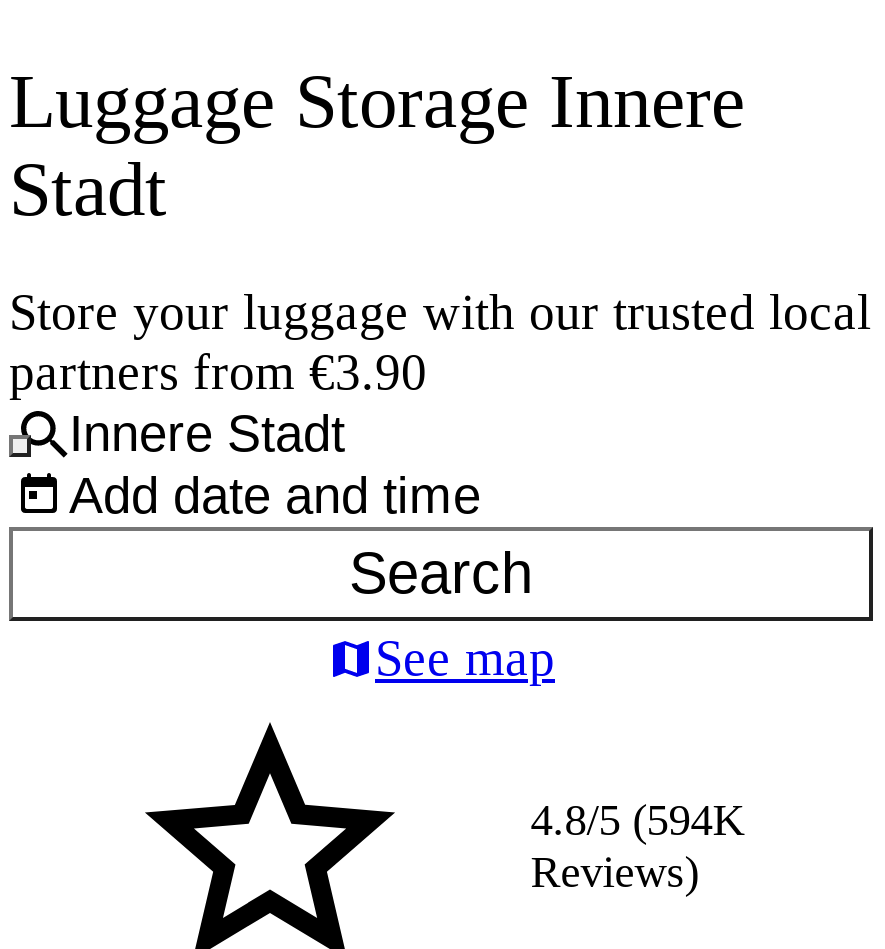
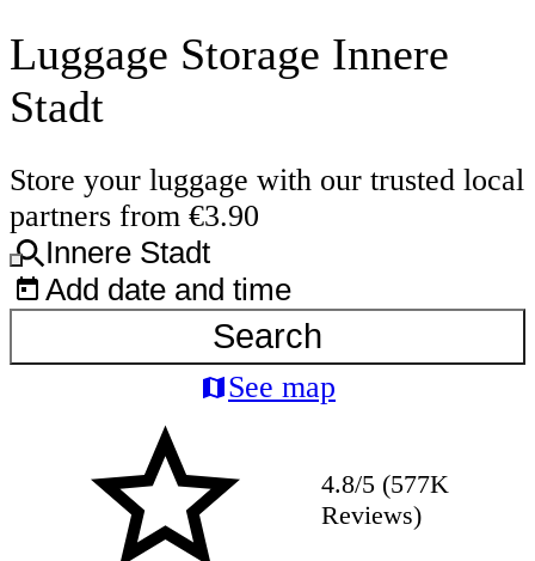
[531,796,745,846] 4.8/5 (594K -> [321,469,449,499] 4.8/5 (577K

